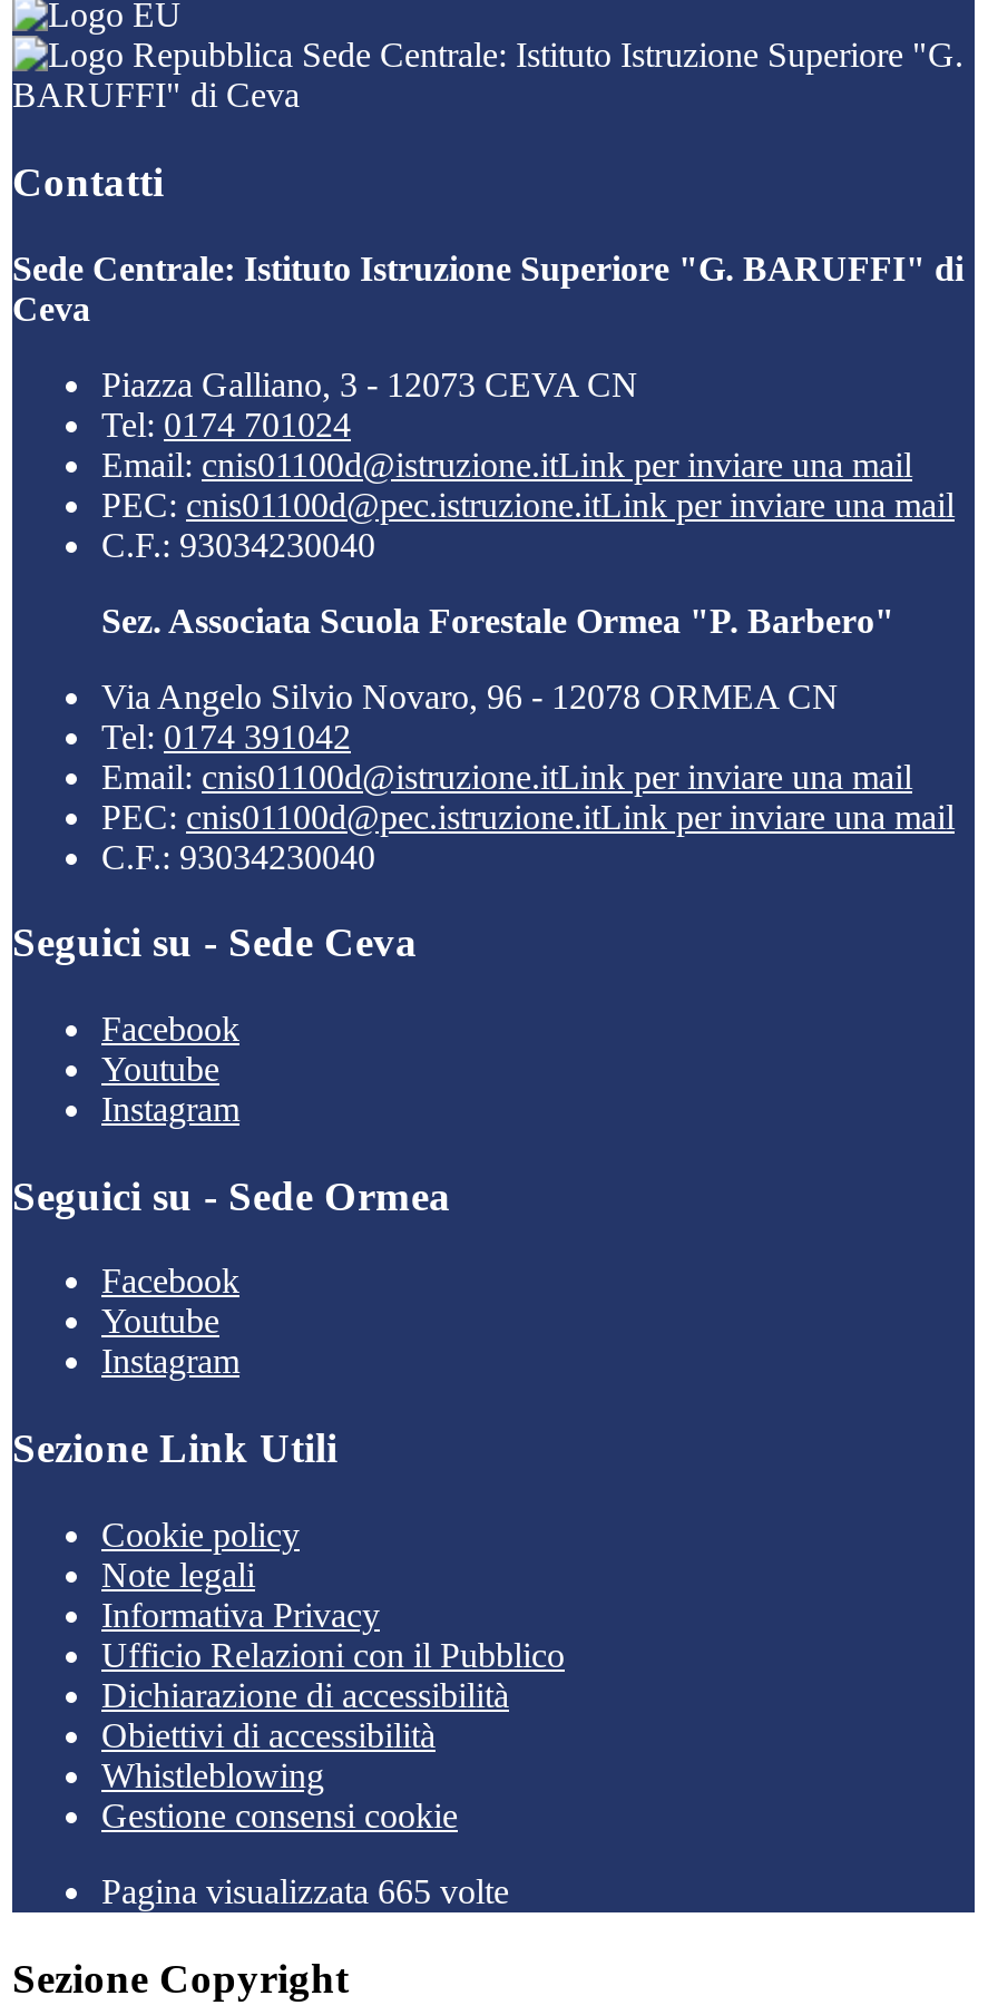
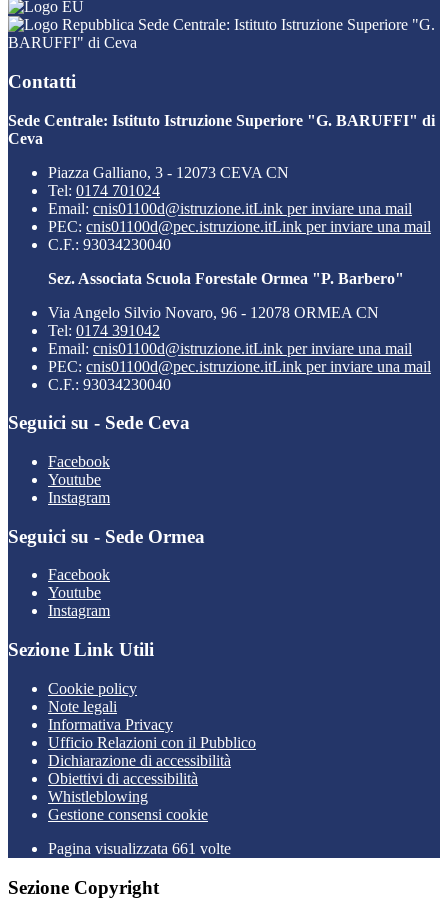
[101,1872,509,1910] Pagina visualizzata 665 volte -> [48,840,231,857] Pagina visualizzata 661 volte

